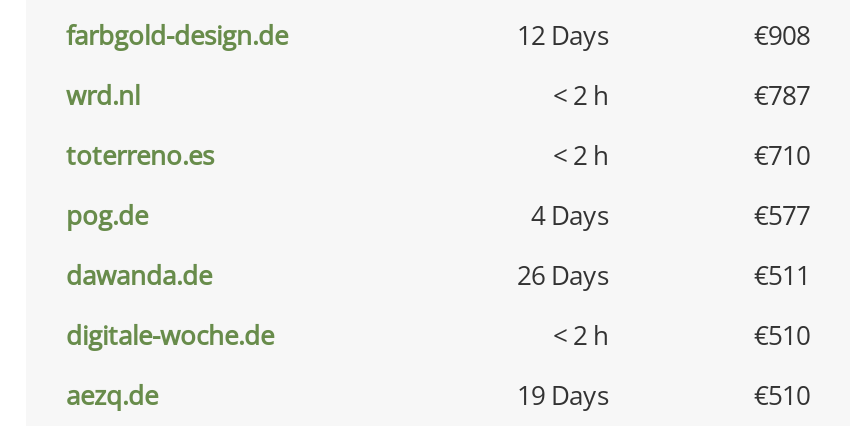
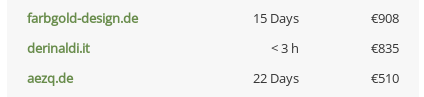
[517,17,609,53] 12 Days -> [252,9,298,27] 15 Days
[66,77,810,353] wrd.nl | < 2 h | €787 | toterreno.es | < 2 h | €710 | pog.de | 4 Days | €577 | dawanda.de | 26 Days | €511 | digitale-woche.de | < 2 h | €510 -> [27,39,399,57] derinaldi.it | < 3 h | €835
[517,377,609,413] 19 Days -> [252,69,298,87] 22 Days

